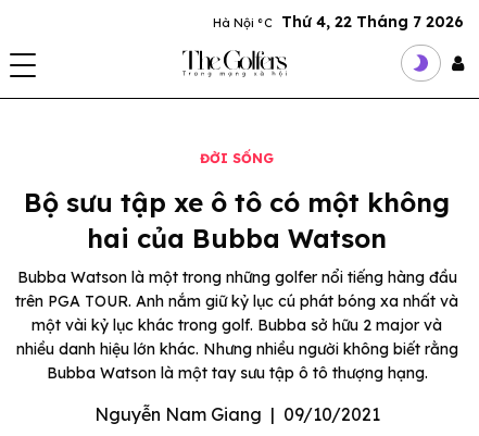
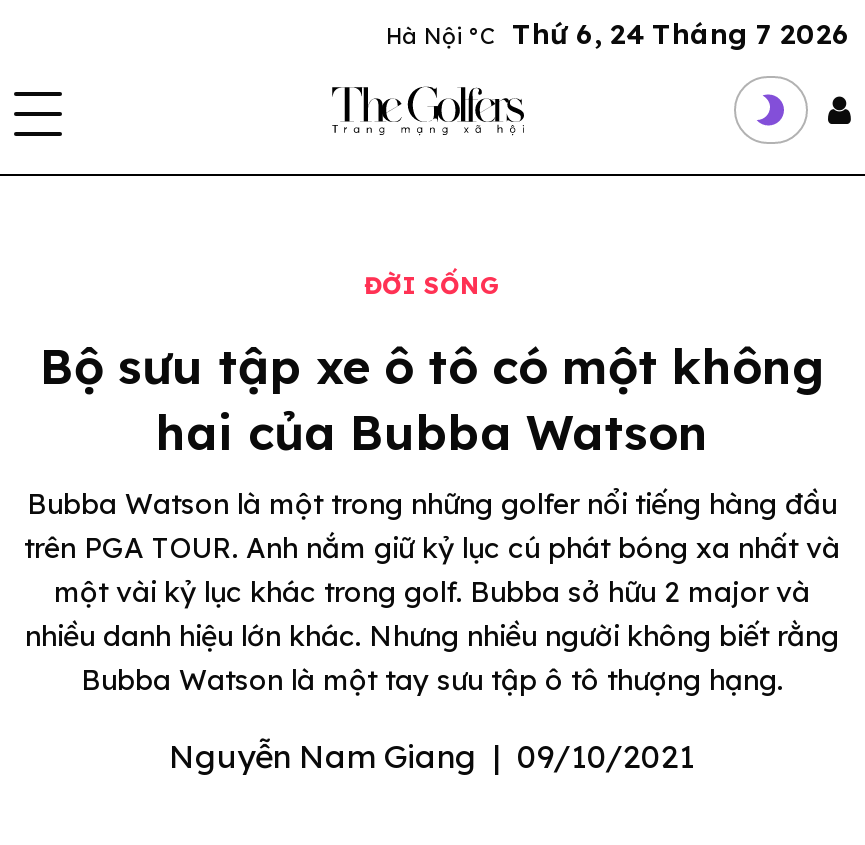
[213,12,464,32] Hà Nội °C Thứ 4, 22 Tháng 7 2026 -> [386,16,850,52] Hà Nội °C Thứ 6, 24 Tháng 7 2026

